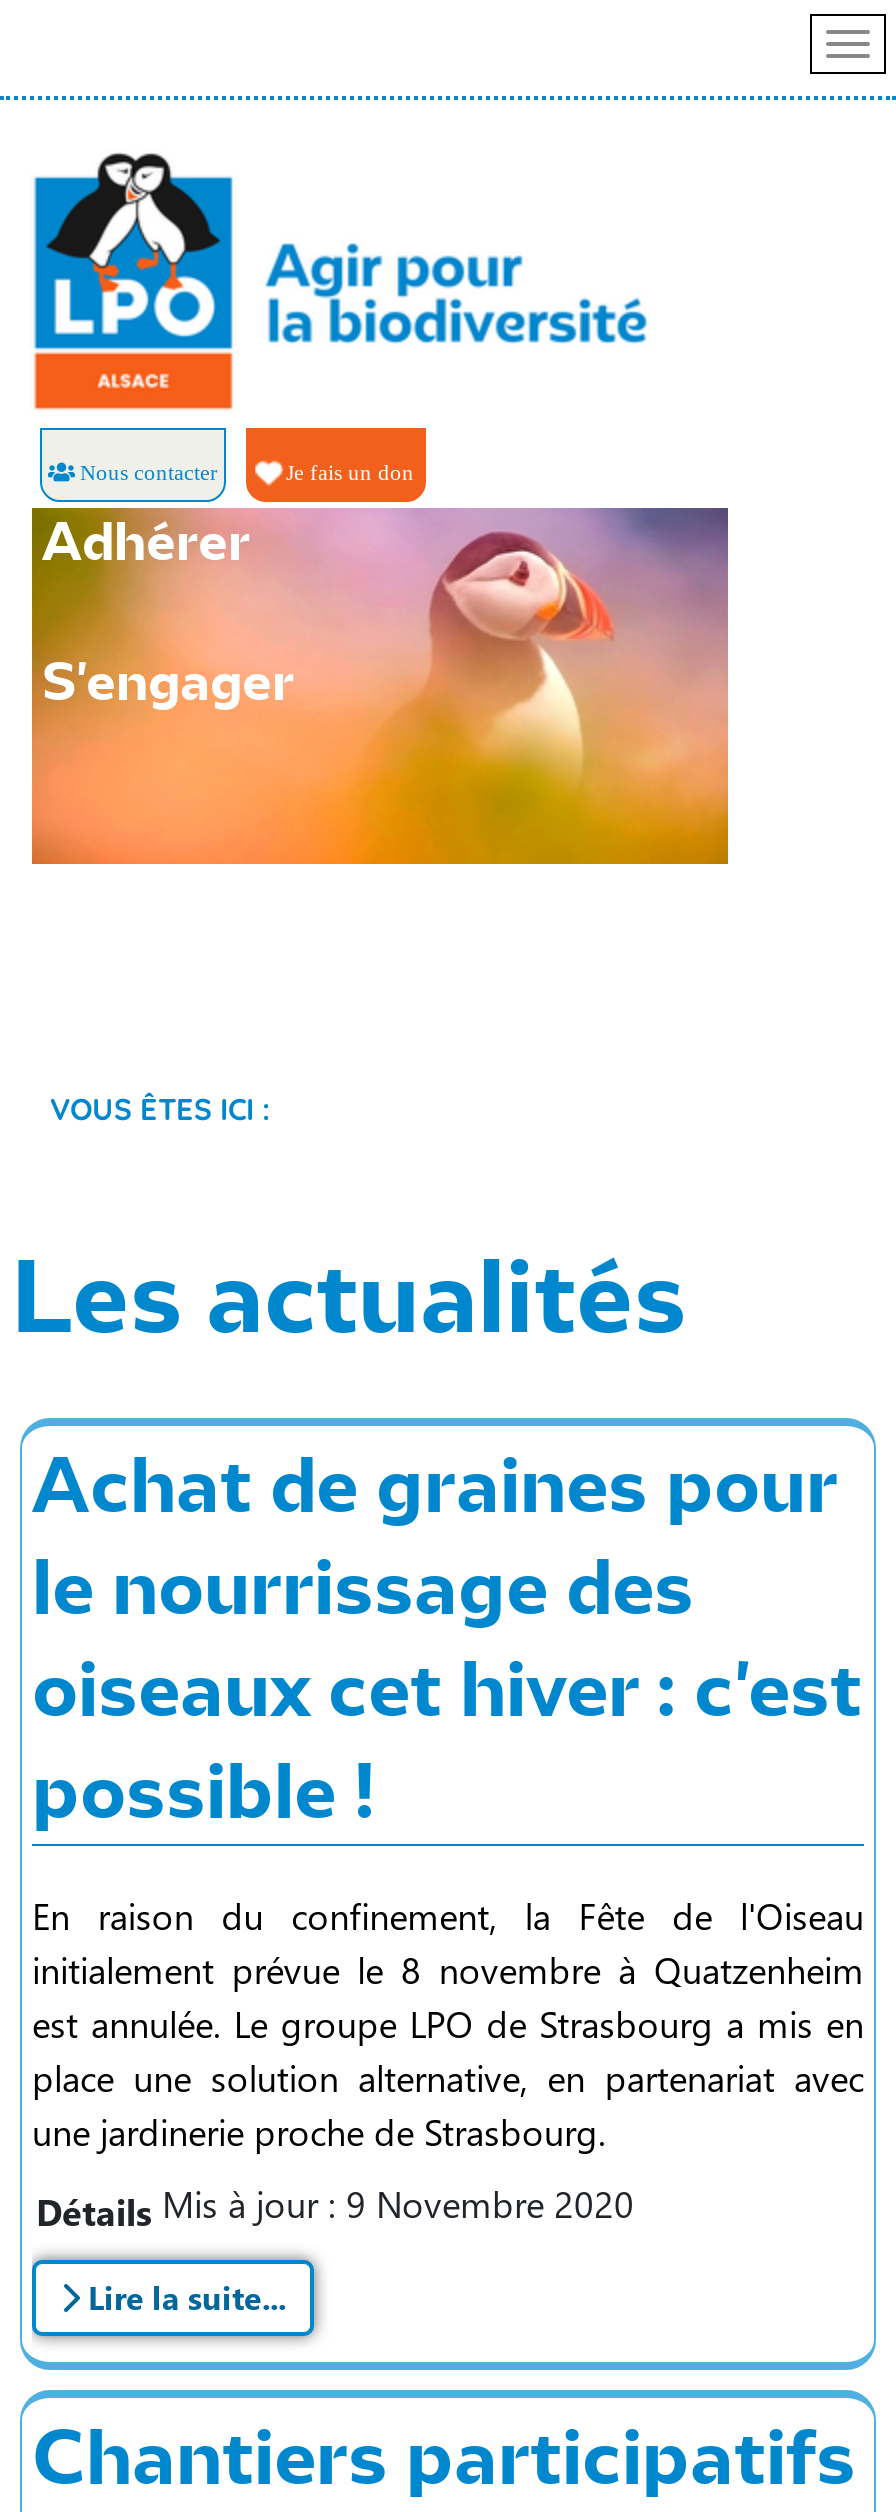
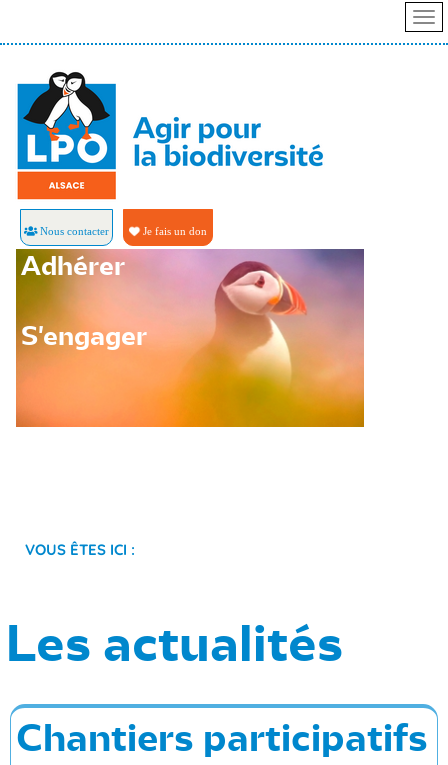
[32,1440,864,2318] Achat de graines pour | le nourrissage des | oiseaux cet hiver : c'est | possible ! | En raison du confinement, la Fête de l'Oiseau | initialement prévue le 8 novembre à Quatzenheim | est annulée. Le groupe LPO de Strasbourg a mis en | place une solution alternative, en partenariat avec | une jardinerie proche de Strasbourg. | Détails Mis à jour : 9 Novembre 2020 | Lire la suite... -> none

